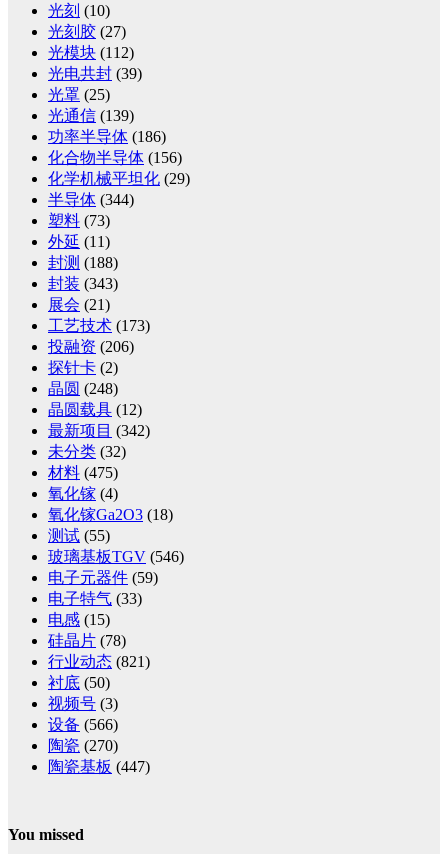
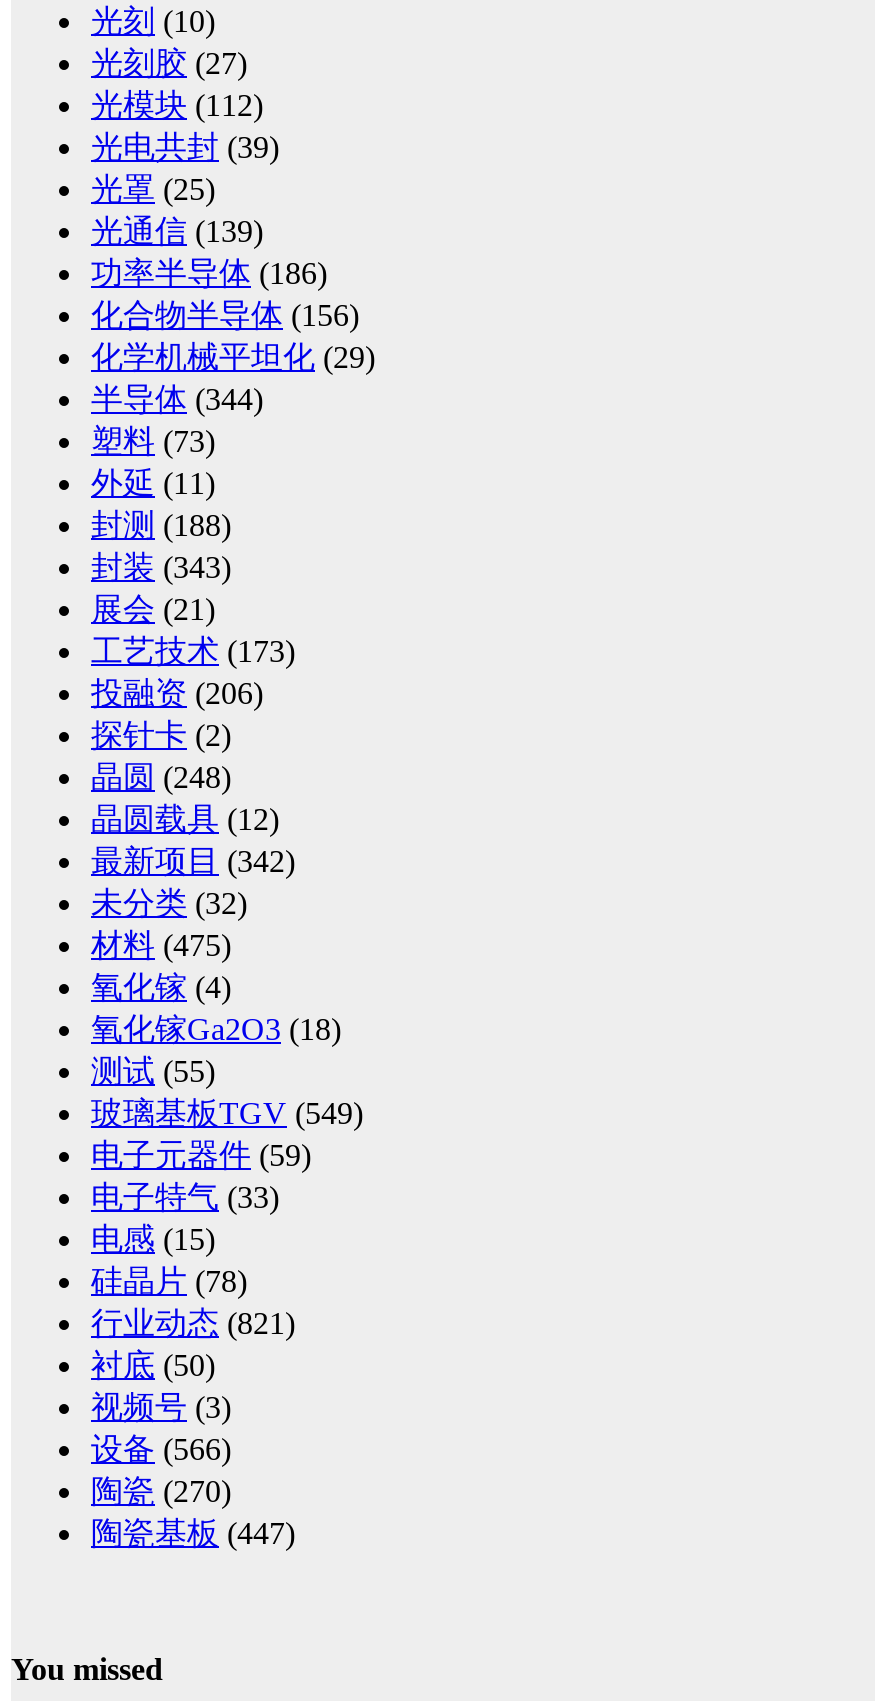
[48,548,184,565] 玻璃基板TGV (546) -> [91,1097,363,1131] 玻璃基板TGV (549)

